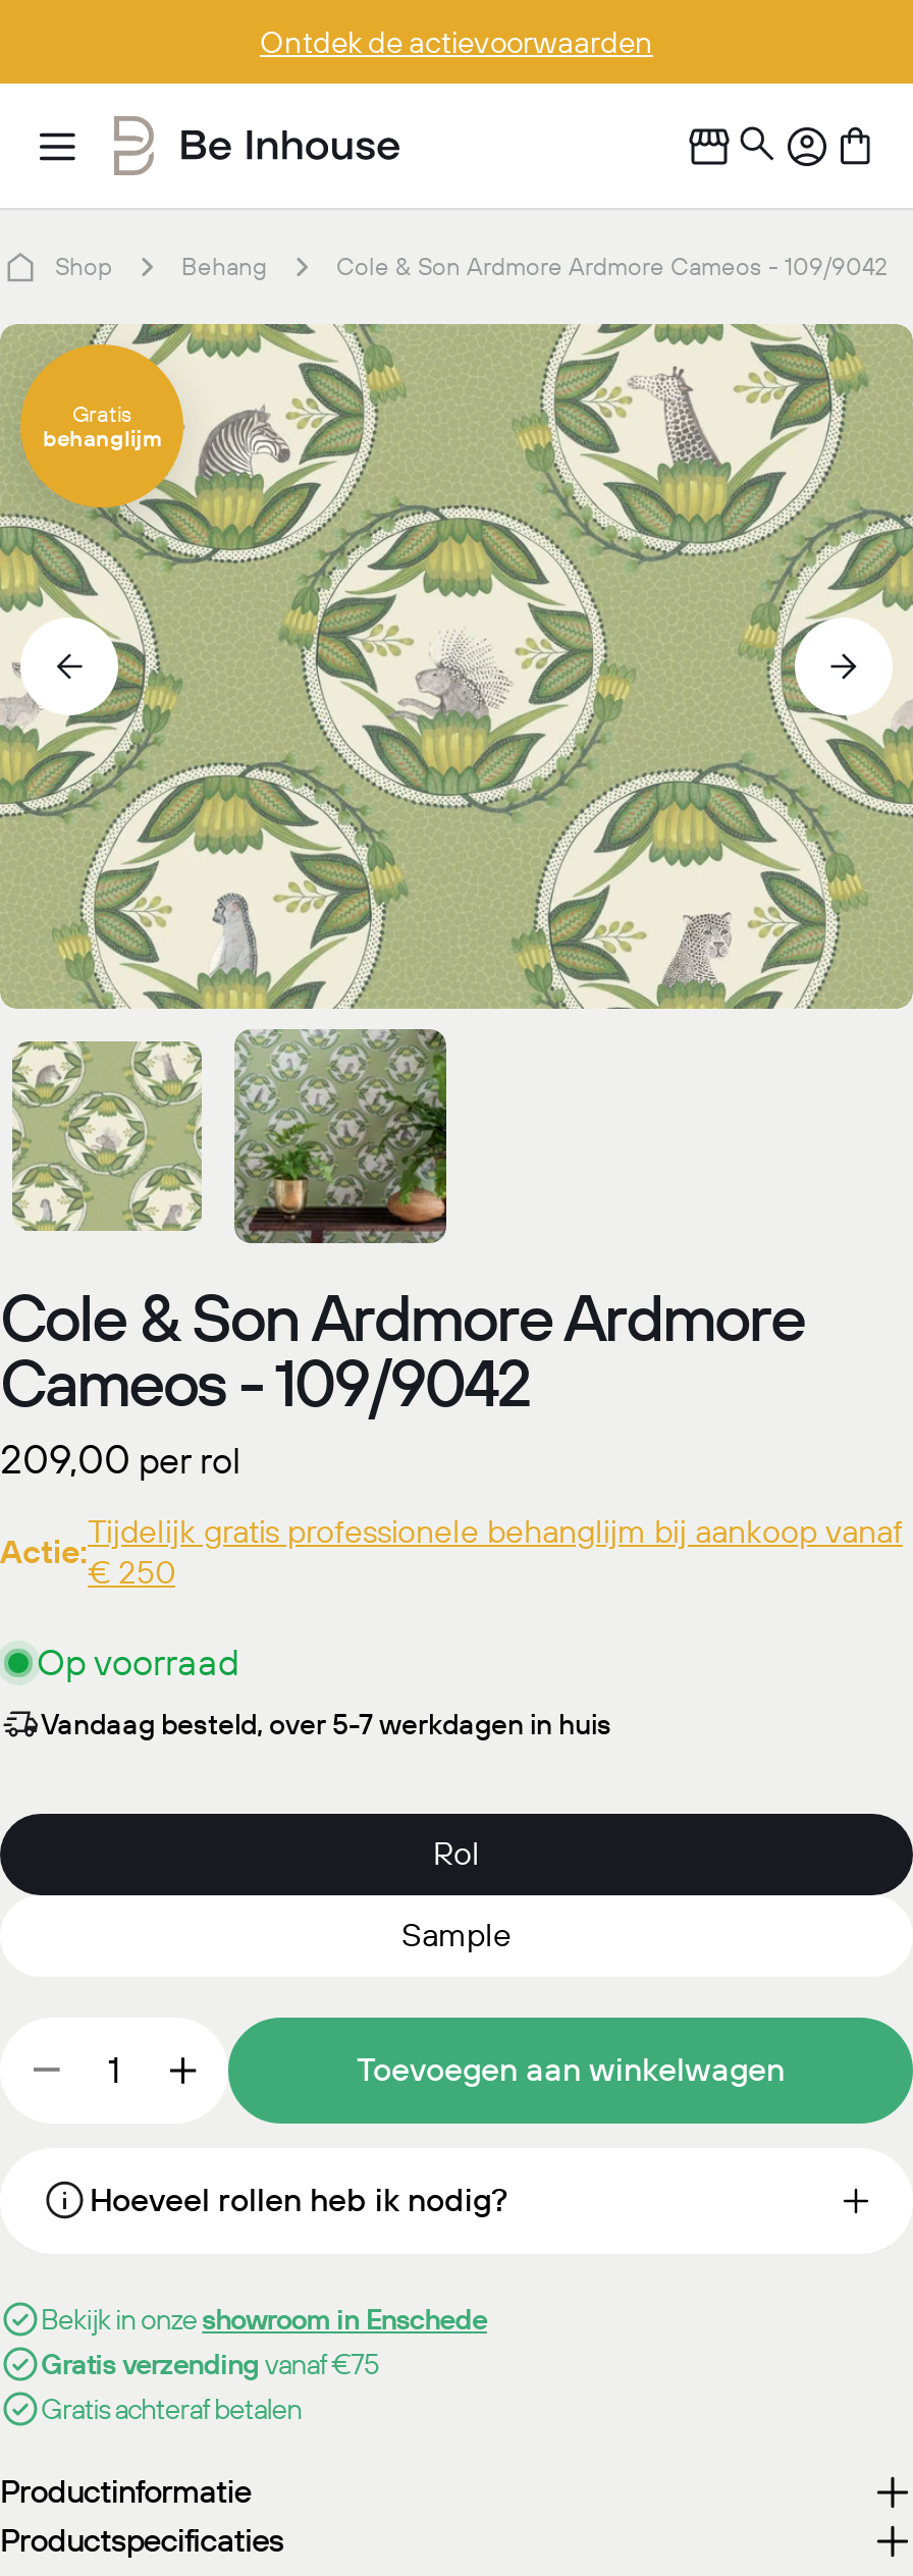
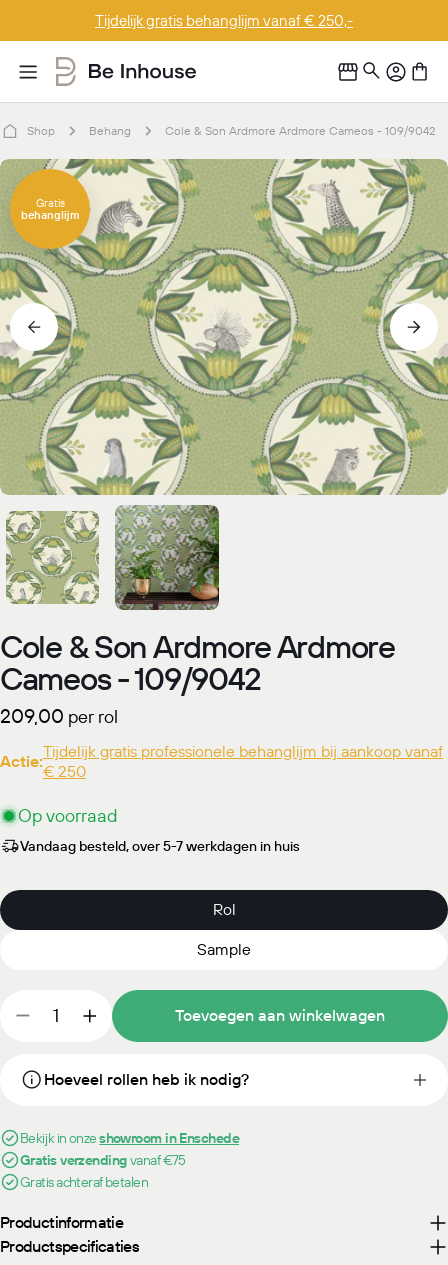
[260,22,653,61] Ontdek de actievoorwaarden -> [95,11,353,30] Tijdelijk gratis behanglijm vanaf € 250,-

